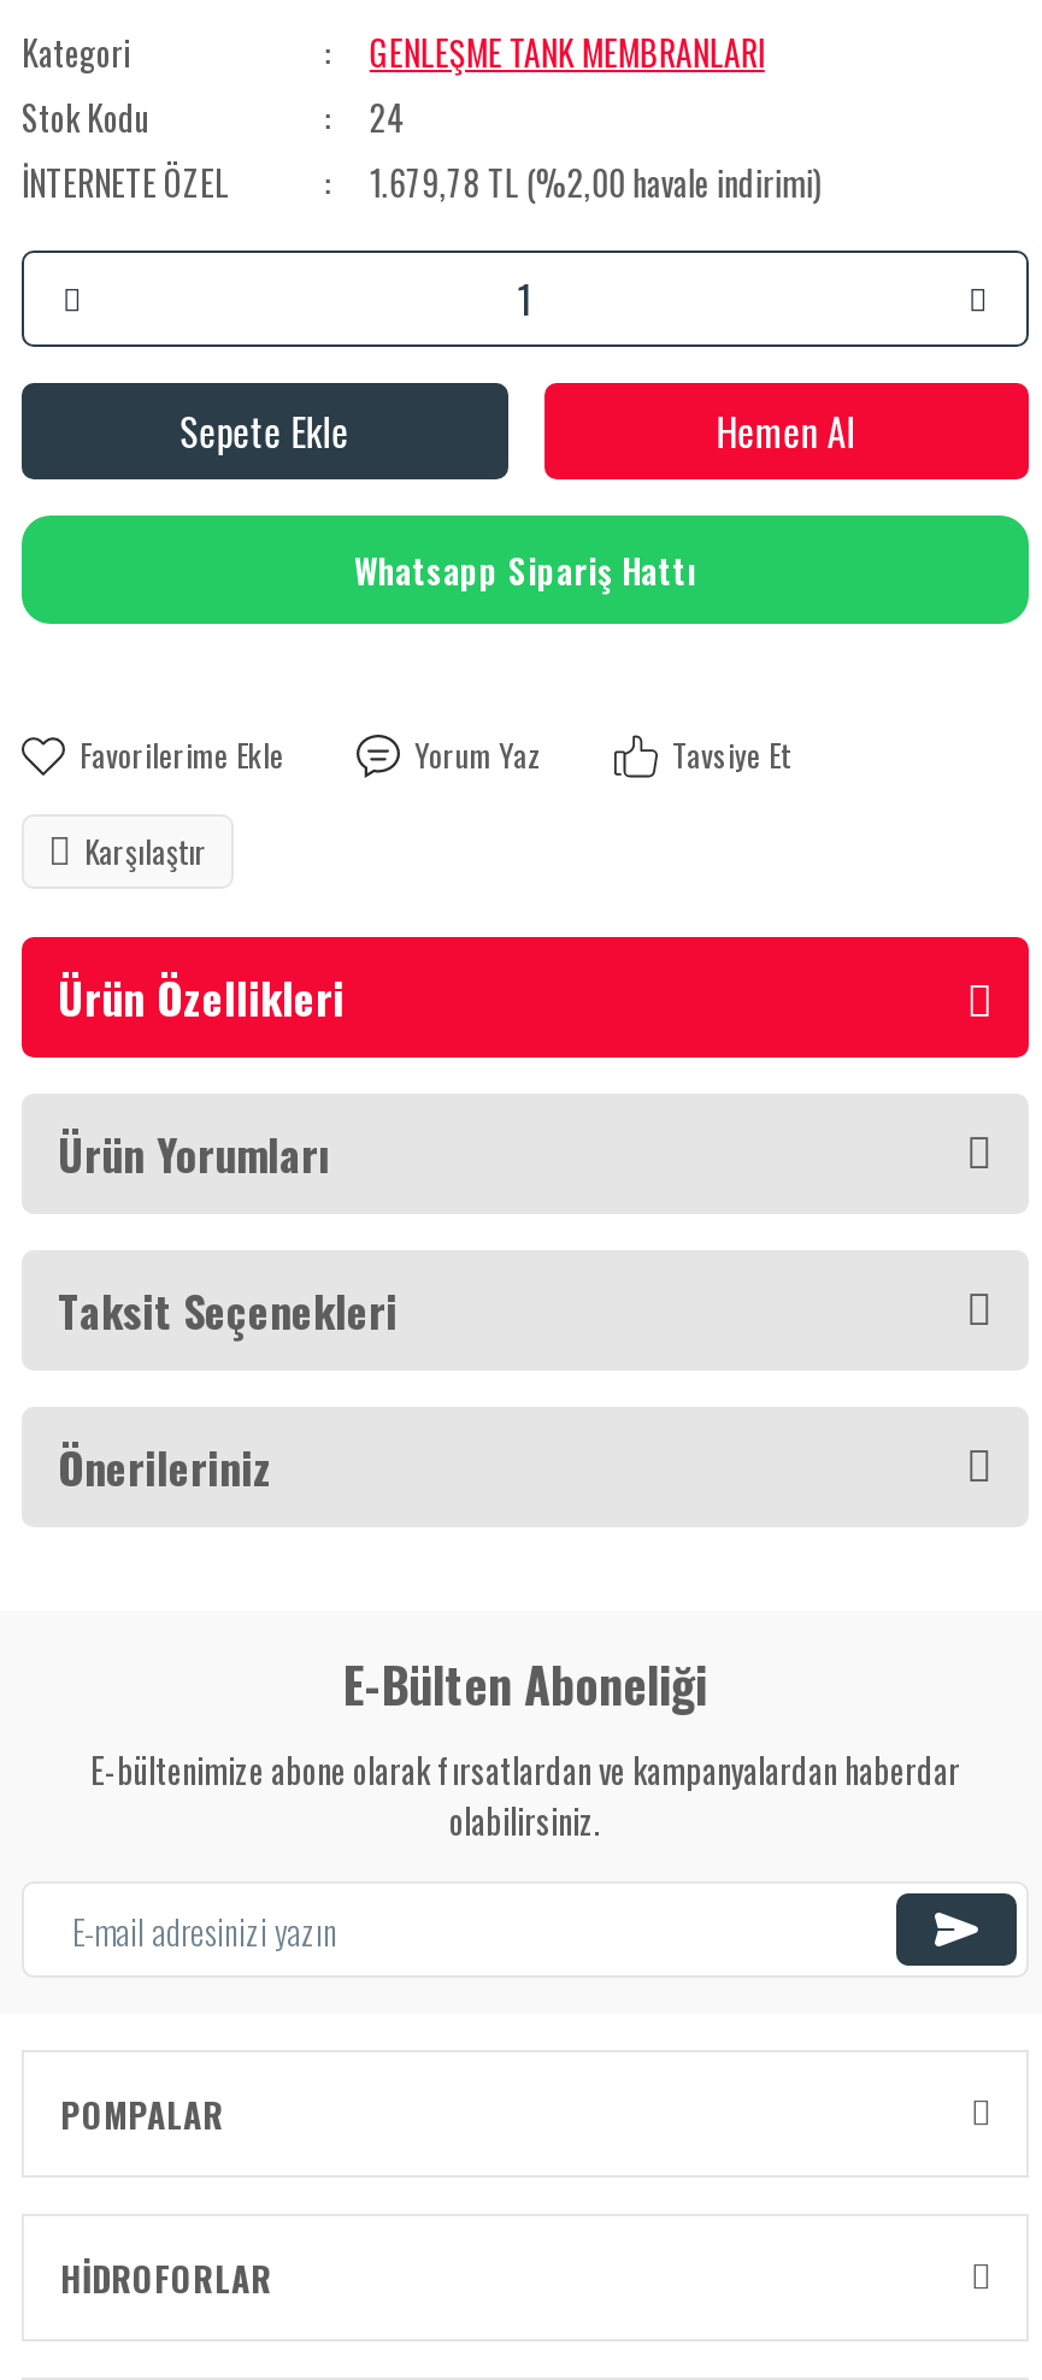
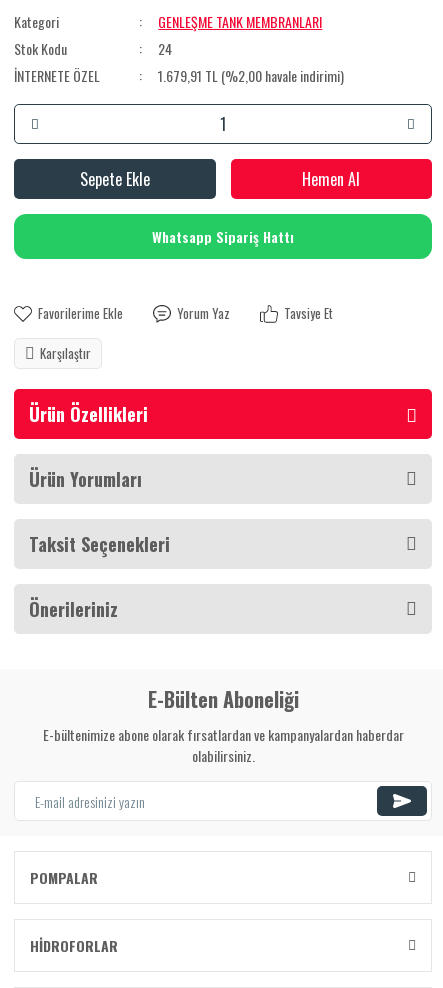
[370,157,823,207] 1.679,78 TL (%2,00 havale indirimi) -> [158,65,344,86] 1.679,91 TL (%2,00 havale indirimi)

